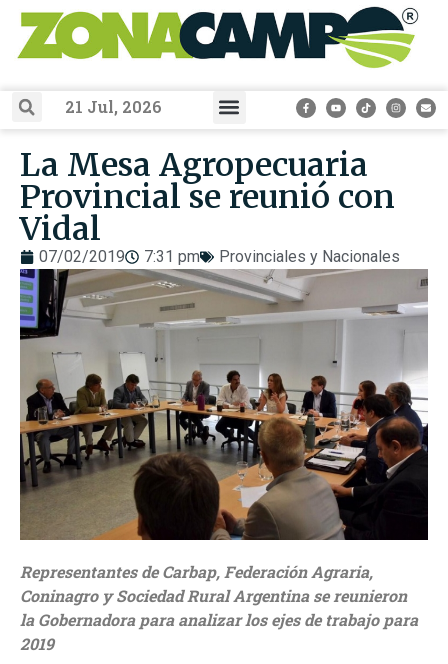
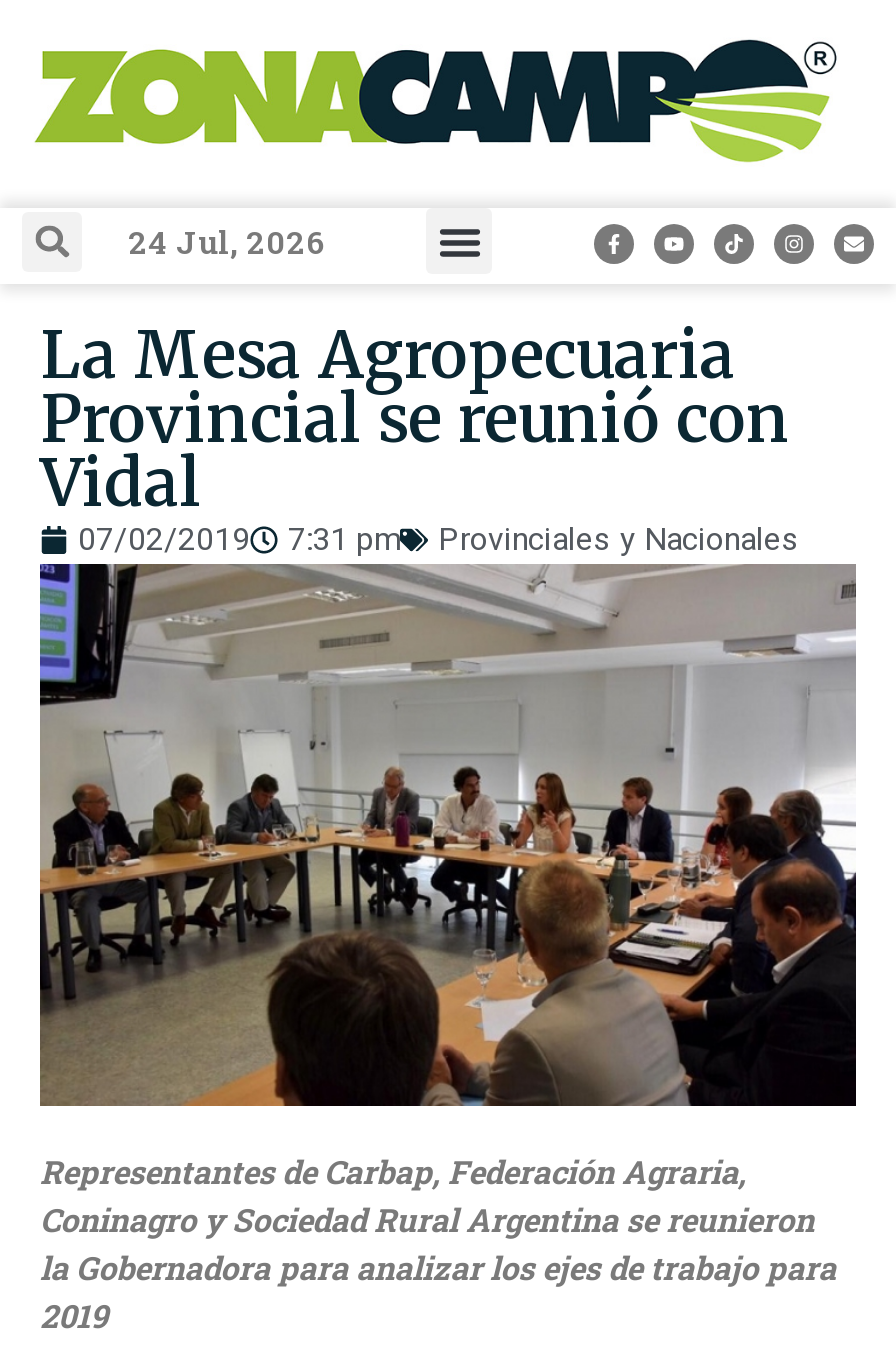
[65,96,162,117] 21 Jul, 2026 -> [128,219,326,261] 24 Jul, 2026

